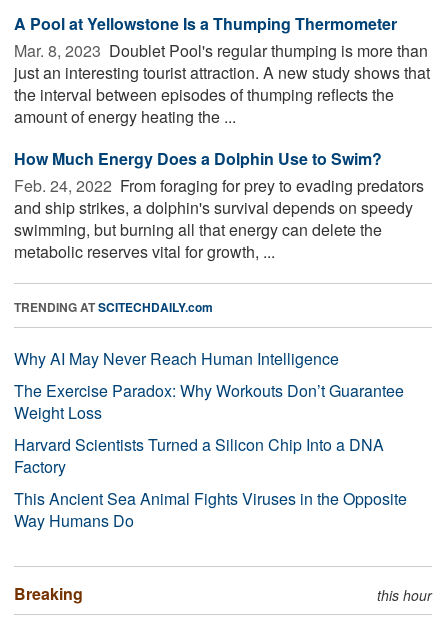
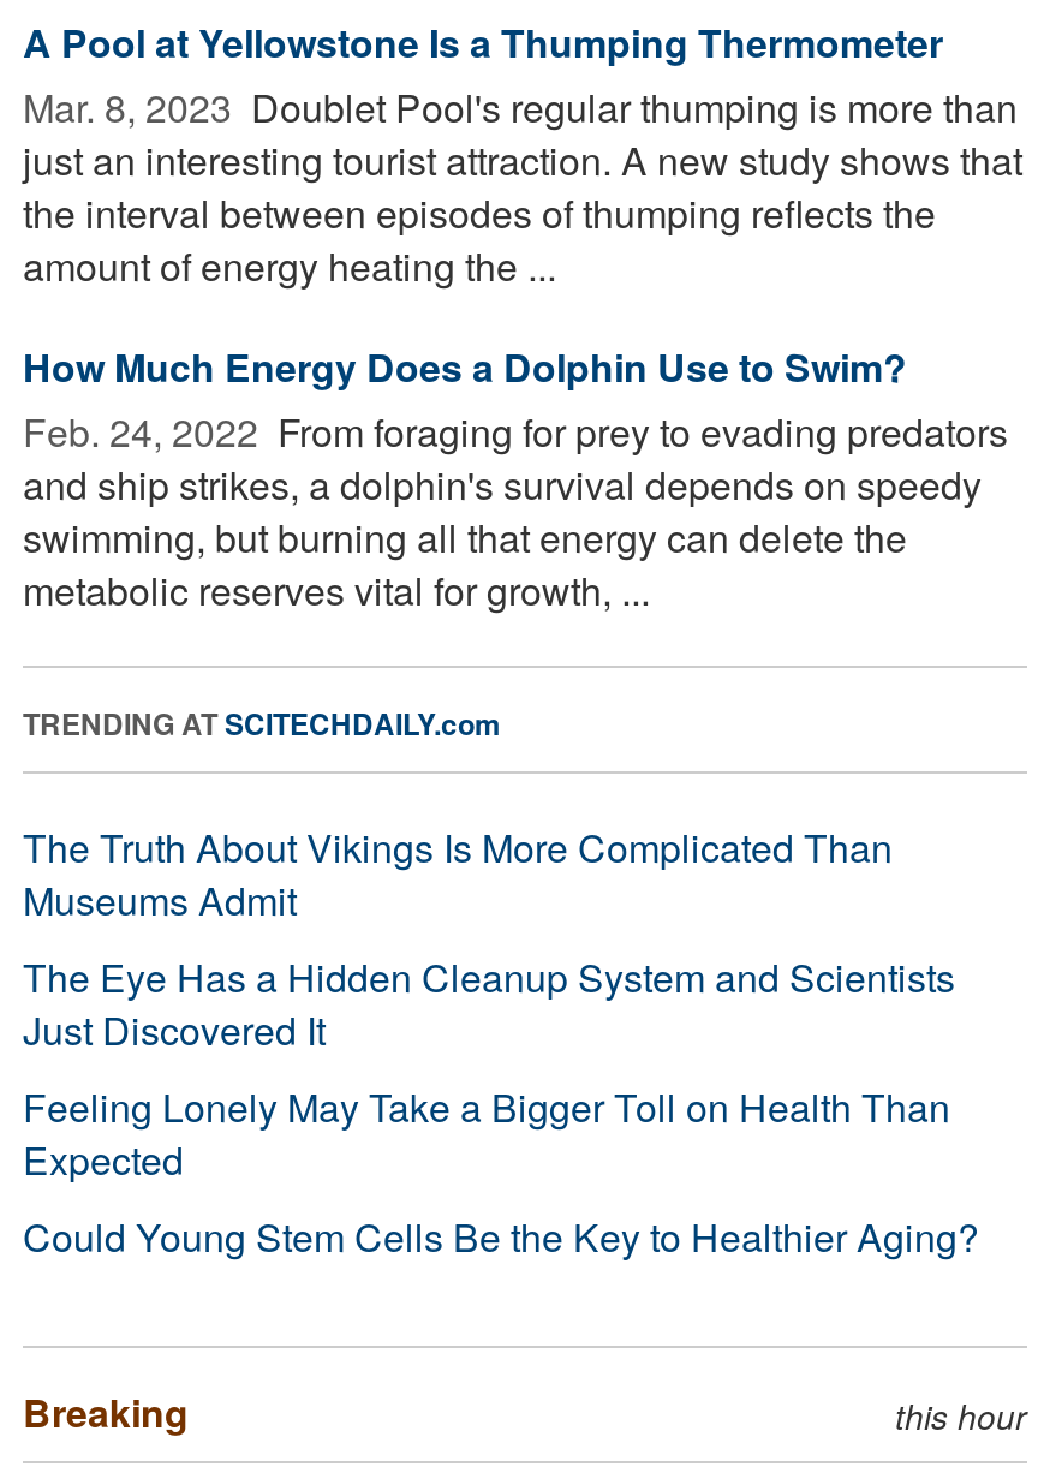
[14,347,407,532] Why AI May Never Reach Human Intelligence | The Exercise Paradox: Why Workouts Don’t Guarantee | Weight Loss | Harvard Scientists Turned a Silicon Chip Into a DNA | Factory | This Ancient Sea Animal Fights Viruses in the Opposite | Way Humans Do -> [23,819,979,1263] The Truth About Vikings Is More Complicated Than | Museums Admit | The Eye Has a Hidden Cleanup System and Scientists | Just Discovered It | Feeling Lonely May Take a Bigger Toll on Health Than | Expected | Could Young Stem Cells Be the Key to Healthier Aging?

